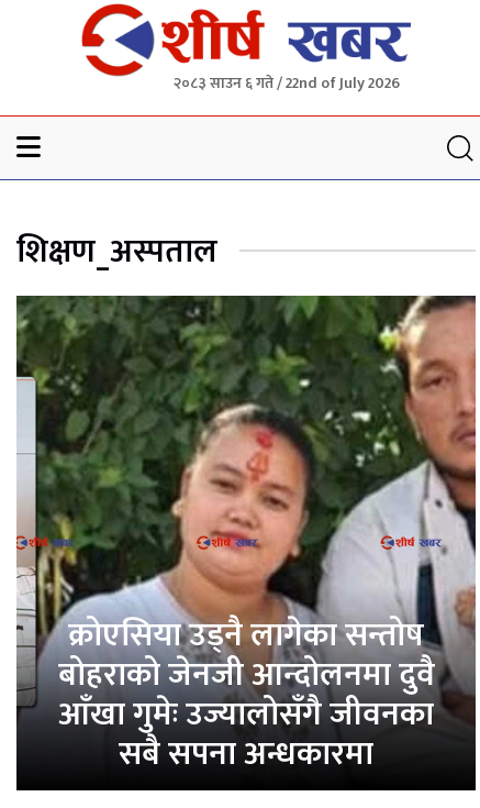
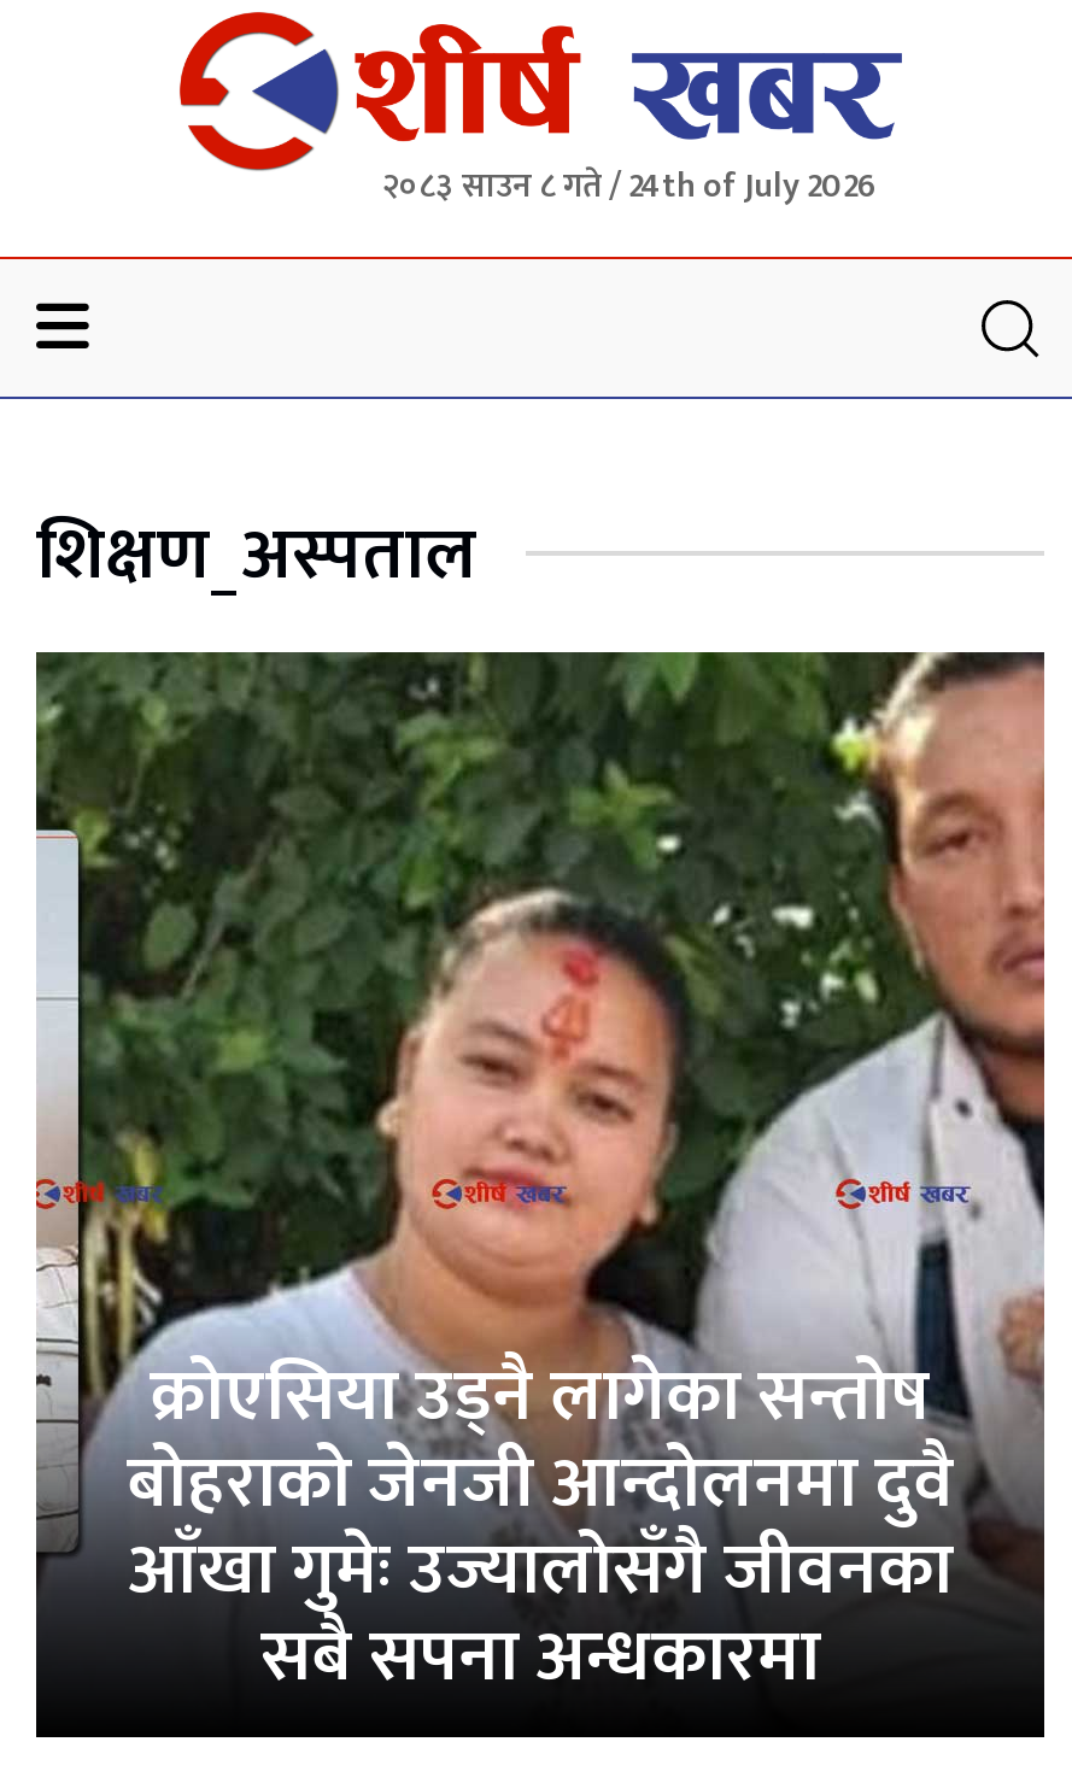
[174,71,400,96] २०८३ साउन ६ गते / 22nd of July 2026 -> [382,158,877,214] २०८३ साउन ८ गते / 24th of July 2026

